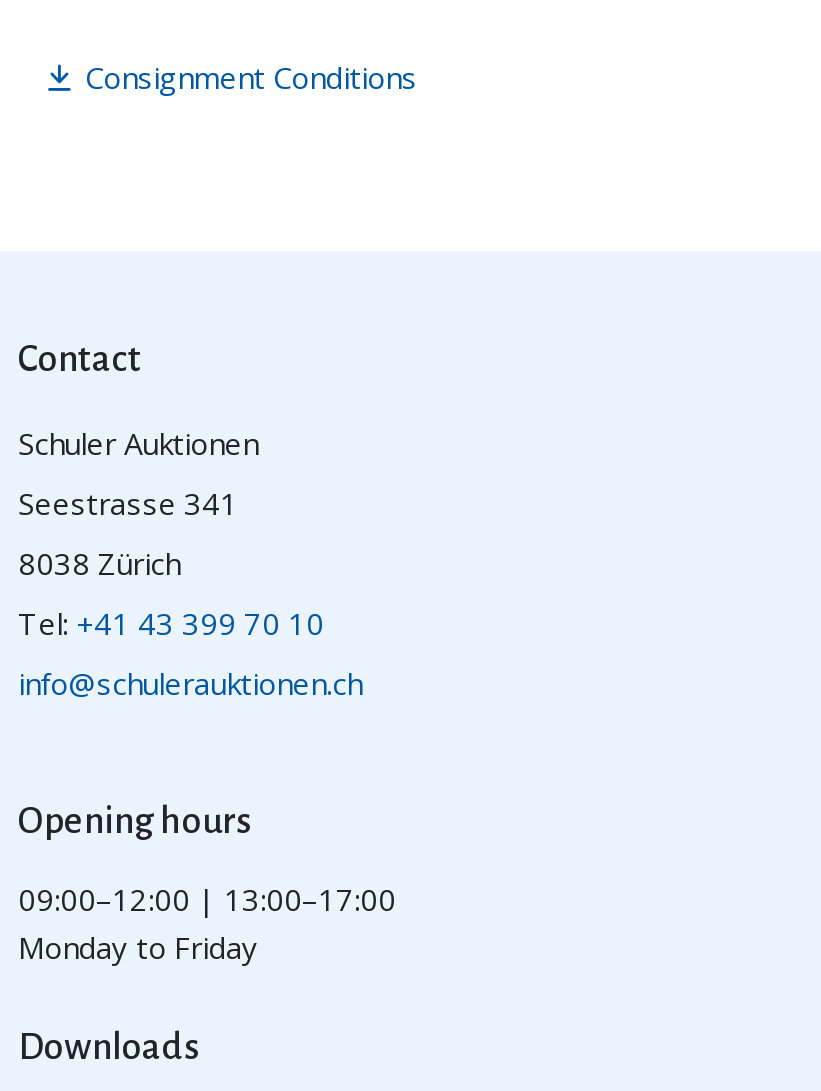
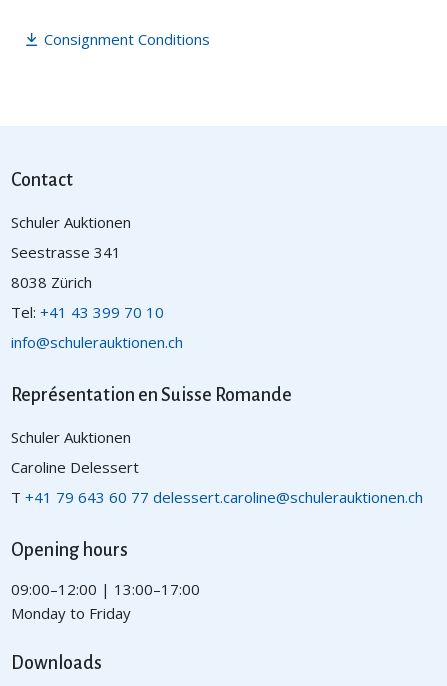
none -> [11,385,423,507] Représentation en Suisse Romande | Schuler Auktionen | Caroline Delessert | T +41 79 643 60 77 delessert.caroline@schulerauktionen.ch

